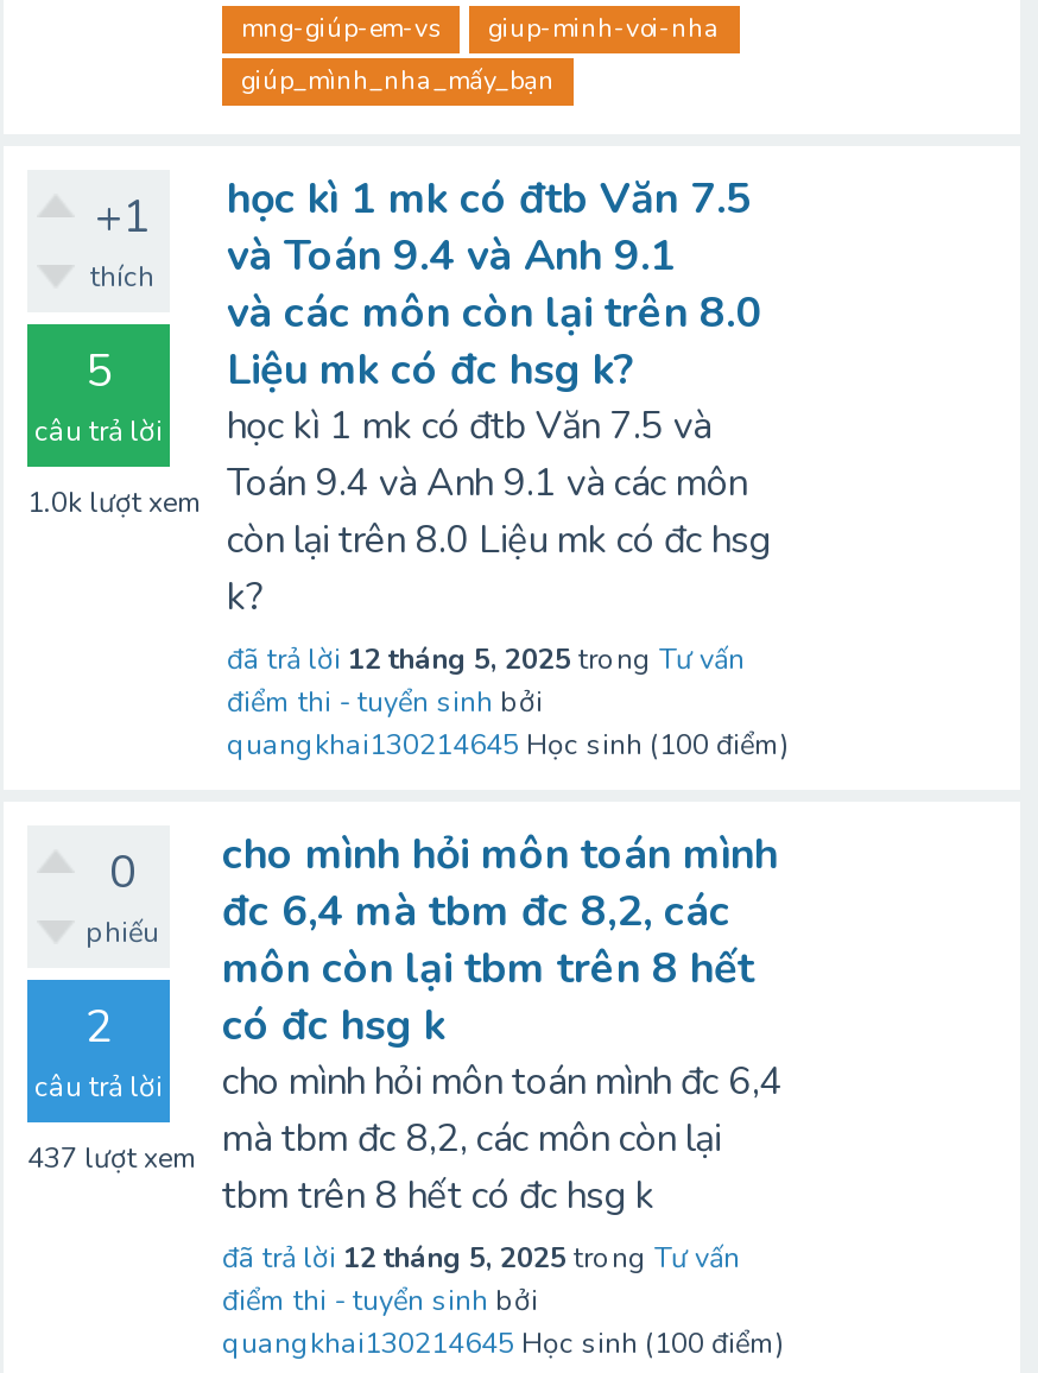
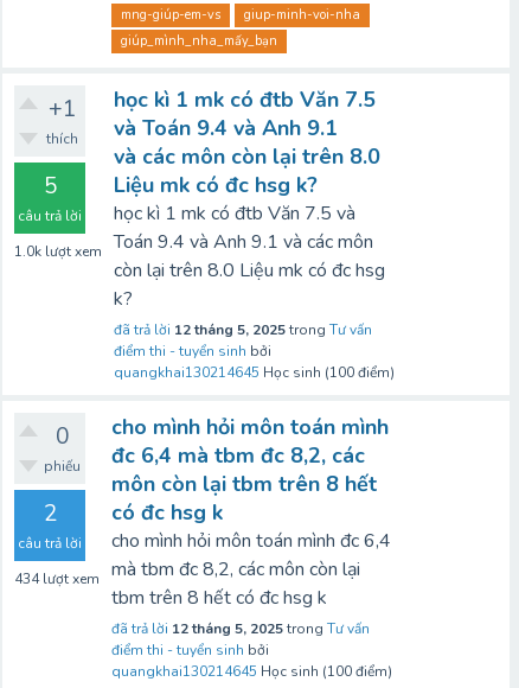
[27,1113,721,1177] 437 lượt xem mà tbm đc 8,2, các môn còn lại -> [14,556,360,588] 434 lượt xem mà tbm đc 8,2, các môn còn lại

